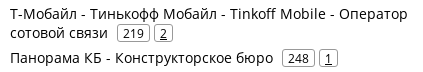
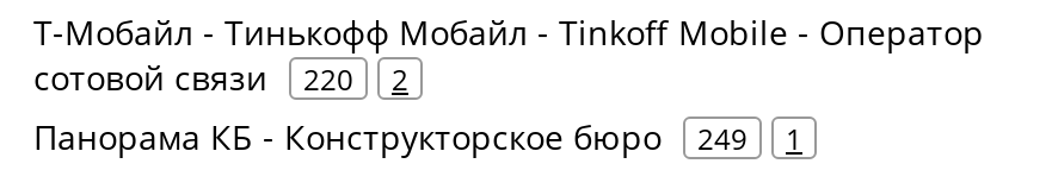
[10,23,167,42] сотовой связи 219 2 -> [33,55,408,100] сотовой связи 220 2
[10,48,332,67] Панорама КБ - Конструкторское бюро 248 1 -> [33,114,802,159] Панорама КБ - Конструкторское бюро 249 1

